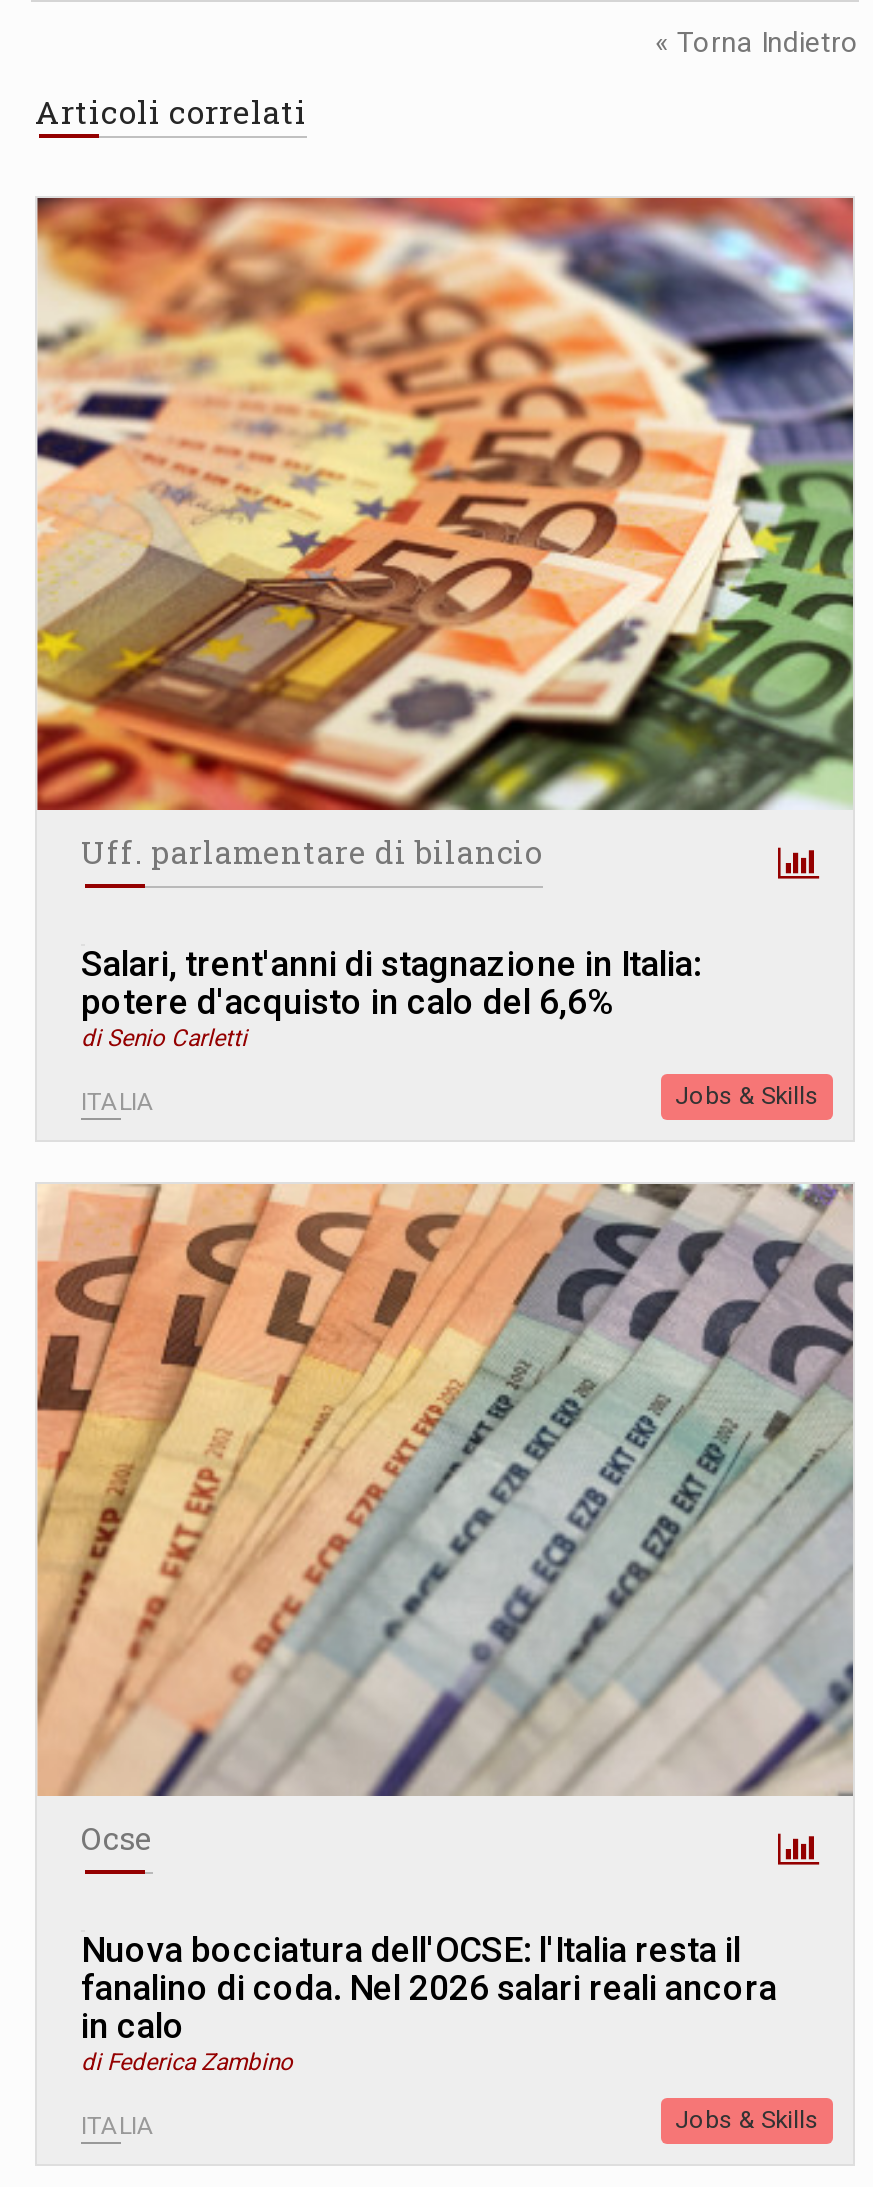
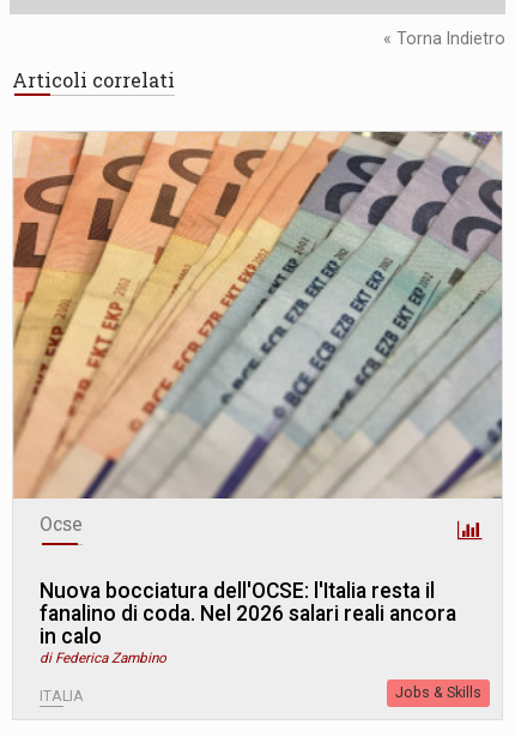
[35,196,853,1116] [image] | Uff. parlamentare di bilancio | Salari, trent'anni di stagnazione in Italia: | potere d'acquisto in calo del 6,6% | di Senio Carletti | ITALIA | Jobs & Skills -> none

